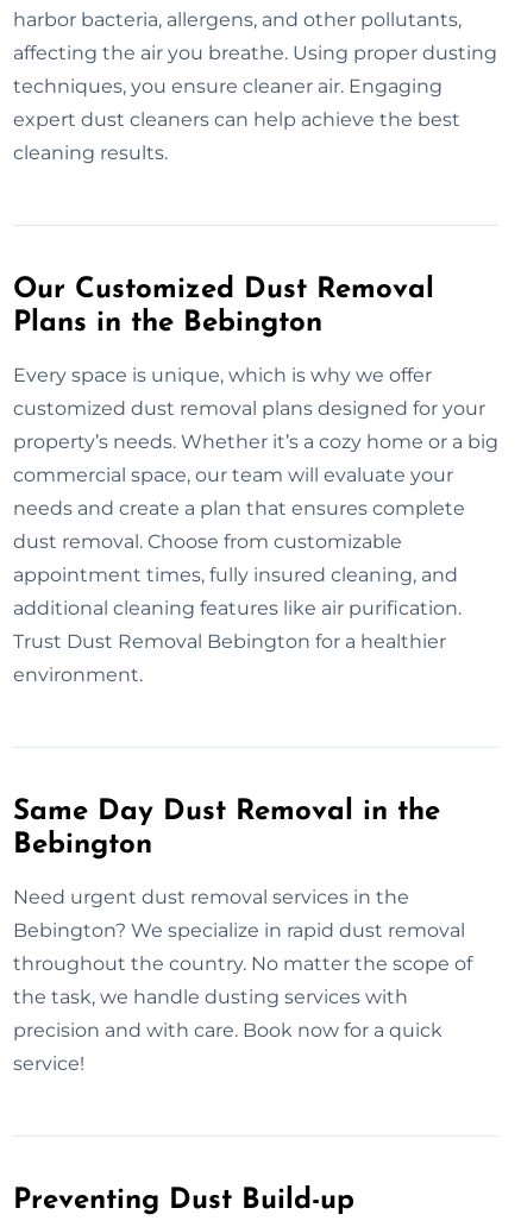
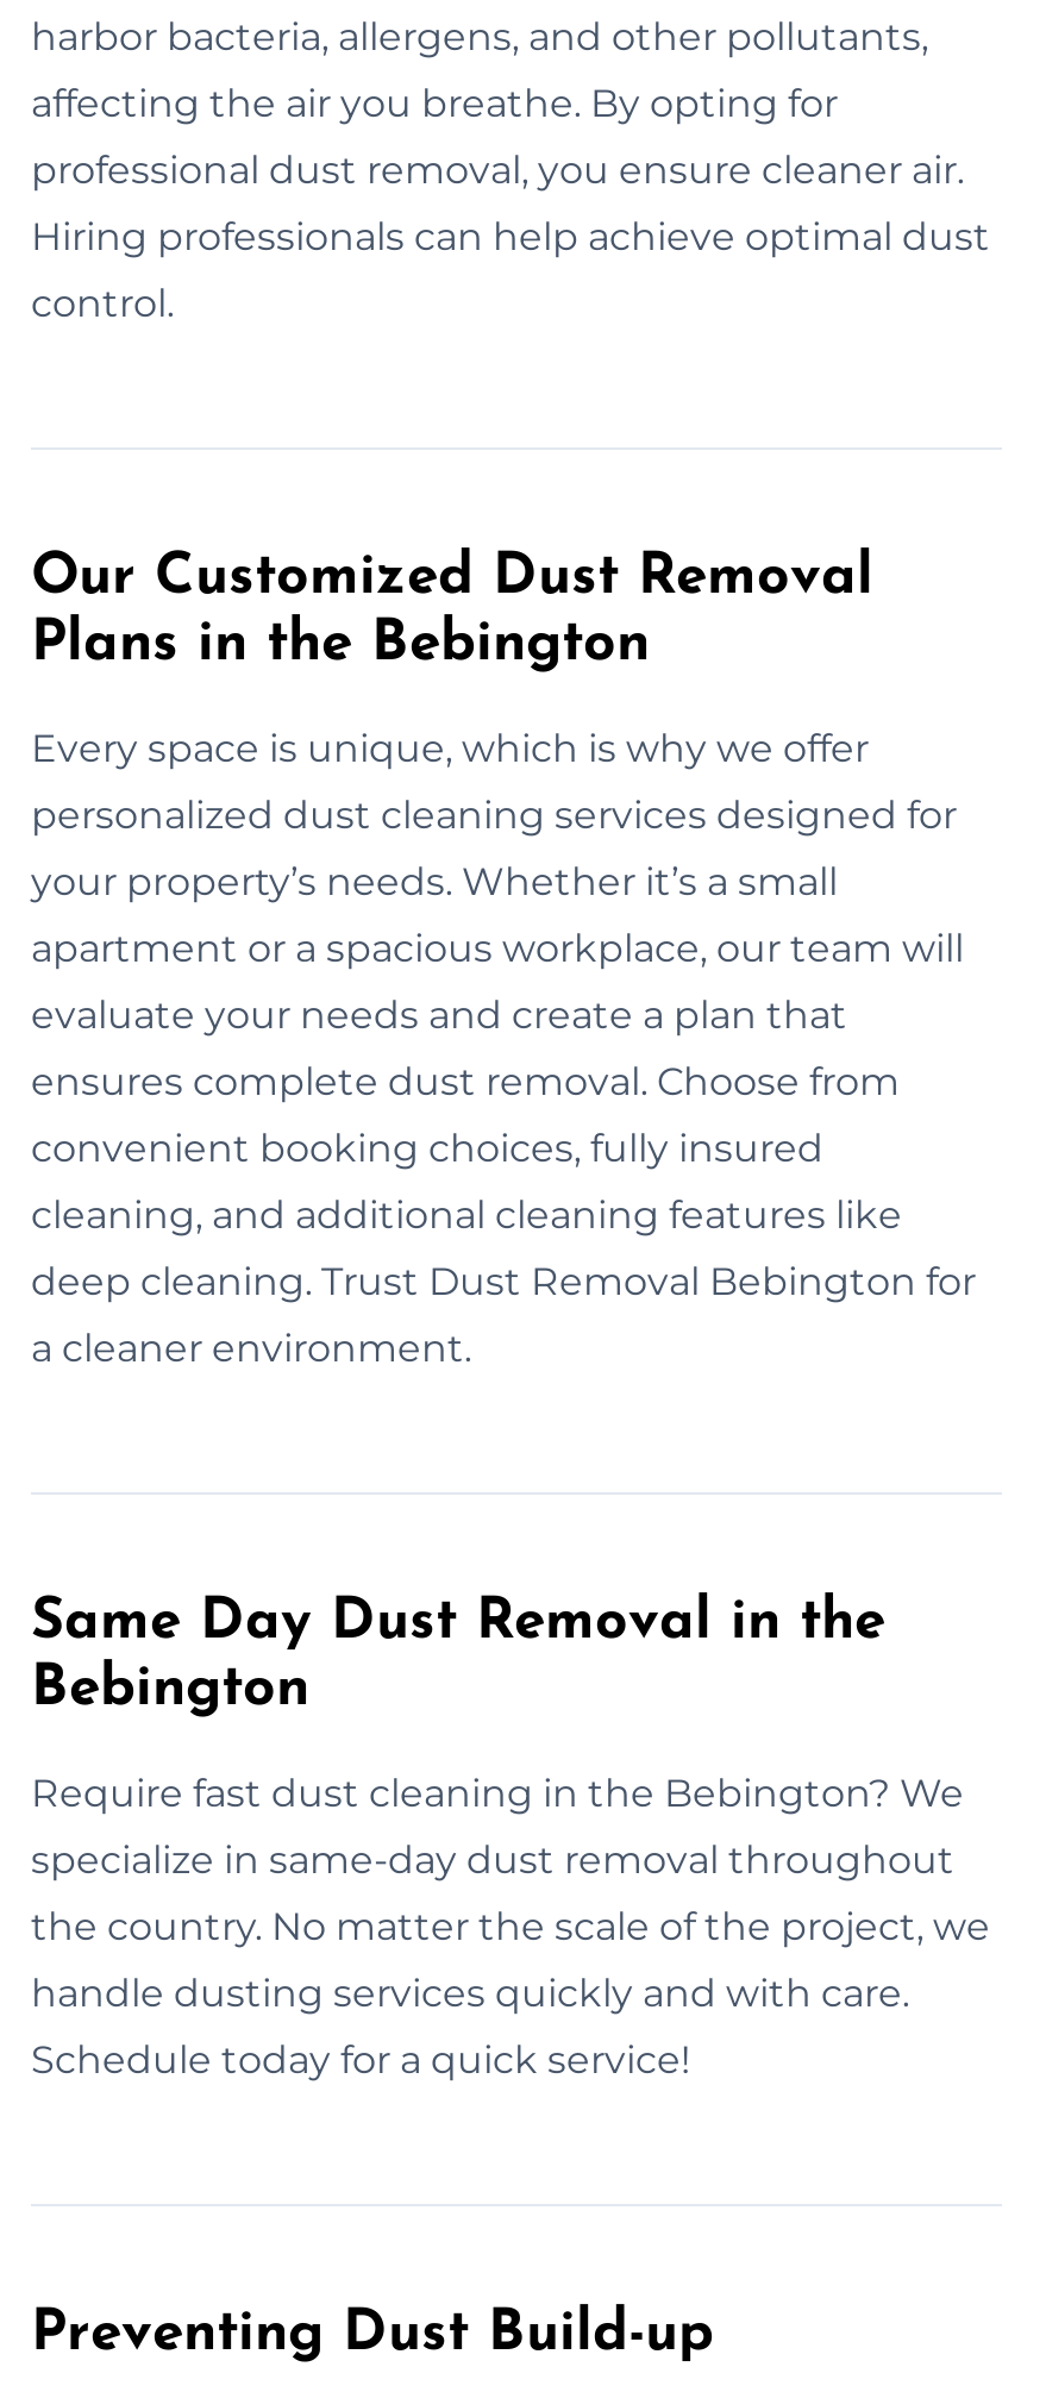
[13,41,497,64] affecting the air you breathe. Using proper dusting -> [31,80,838,125] affecting the air you breathe. By opting for
[13,75,442,97] techniques, you ensure cleaner air. Engaging -> [31,147,964,192] professional dust removal, you ensure cleaner air.
[13,108,460,130] expert dust cleaners can help achieve the best -> [31,213,990,259] Hiring professionals can help achieve optimal dust
[13,141,168,164] cleaning results. -> [31,280,174,325] control.
[13,397,485,419] customized dust removal plans designed for your -> [31,792,957,837] personalized dust cleaning services designed for
[13,430,498,453] property’s needs. Whether it’s a cozy home or a big -> [31,859,838,904] your property’s needs. Whether it’s a small
[13,463,453,486] commercial space, our team will evaluate your -> [31,925,964,970] apartment or a spacious workplace, our team will
[13,497,465,519] needs and create a plan that ensures complete -> [31,992,847,1037] evaluate your needs and create a plan that
[13,530,402,553] dust removal. Choose from customizable -> [31,1058,900,1104] ensures complete dust removal. Choose from
[13,563,458,586] appointment times, fully insured cleaning, and -> [31,1125,823,1170] convenient booking choices, fully insured
[13,596,462,619] additional cleaning features like air purification. -> [31,1192,902,1237] cleaning, and additional cleaning features like
[13,630,446,652] Trust Dust Removal Bebington for a healthier -> [31,1258,976,1304] deep cleaning. Trust Dust Removal Bebington for
[13,663,143,686] environment. -> [31,1325,471,1370] a cleaner environment.
[13,885,472,1074] Need urgent dust removal services in the | Bebington? We specialize in rapid dust removal | throughout the country. No matter the scope of | the task, we handle dusting services with | precision and with care. Book now for a quick | service! -> [31,1770,990,2082] Require fast dust cleaning in the Bebington? We | specialize in same-day dust removal throughout | the country. No matter the scale of the project, we | handle dusting services quickly and with care. | Schedule today for a quick service!

